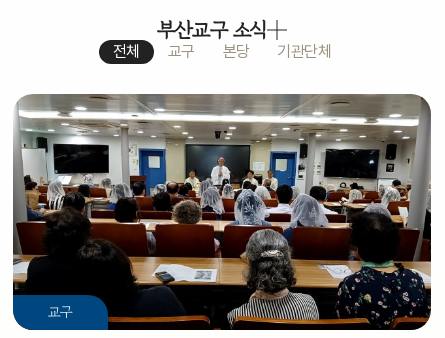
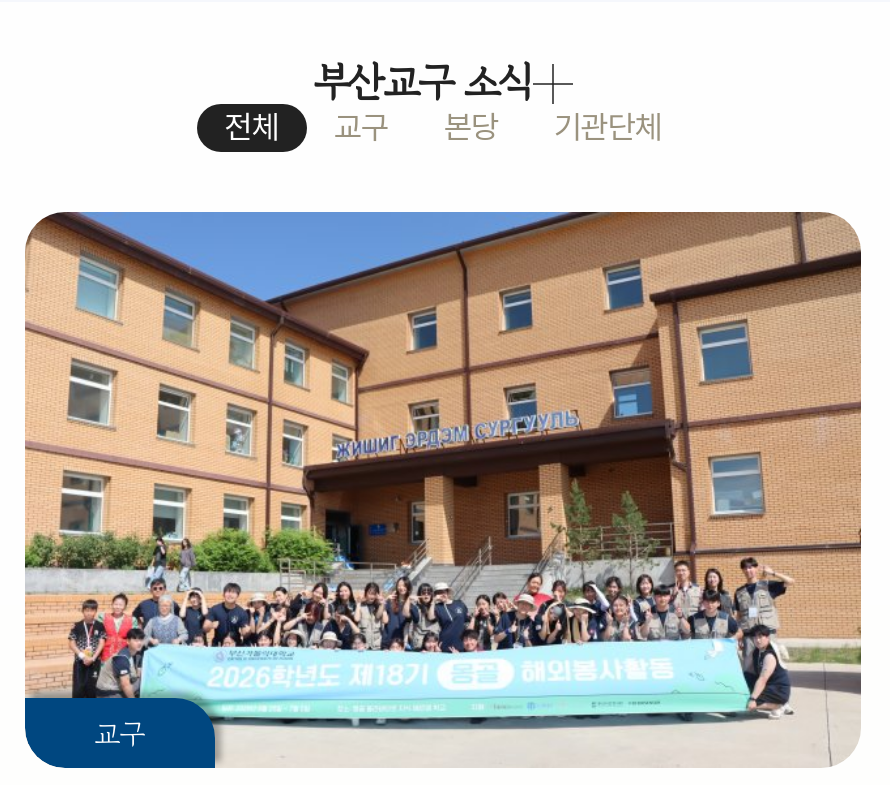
[12,93,432,331] [image] -> [23,210,863,770] [image]

